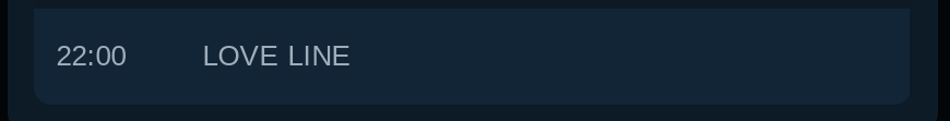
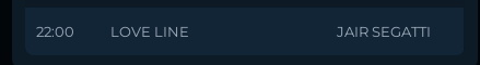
none -> [337,23,431,40] JAIR SEGATTI

